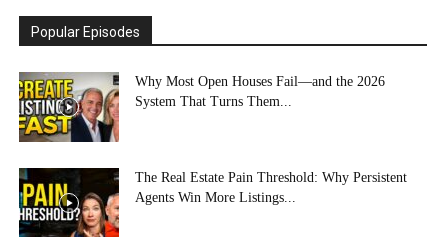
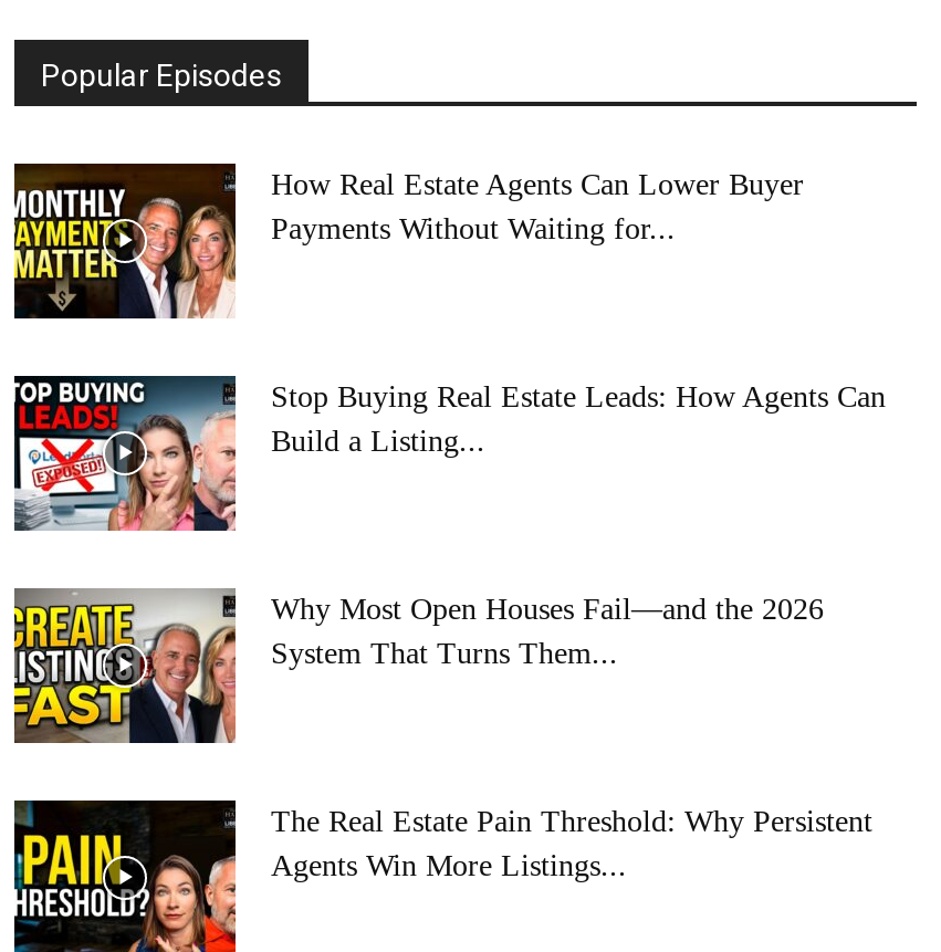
none -> [12,163,804,320] [image] | How Real Estate Agents Can Lower Buyer | Payments Without Waiting for...
none -> [14,373,886,532] [image] | Stop Buying Real Estate Leads: How Agents Can | Build a Listing...

